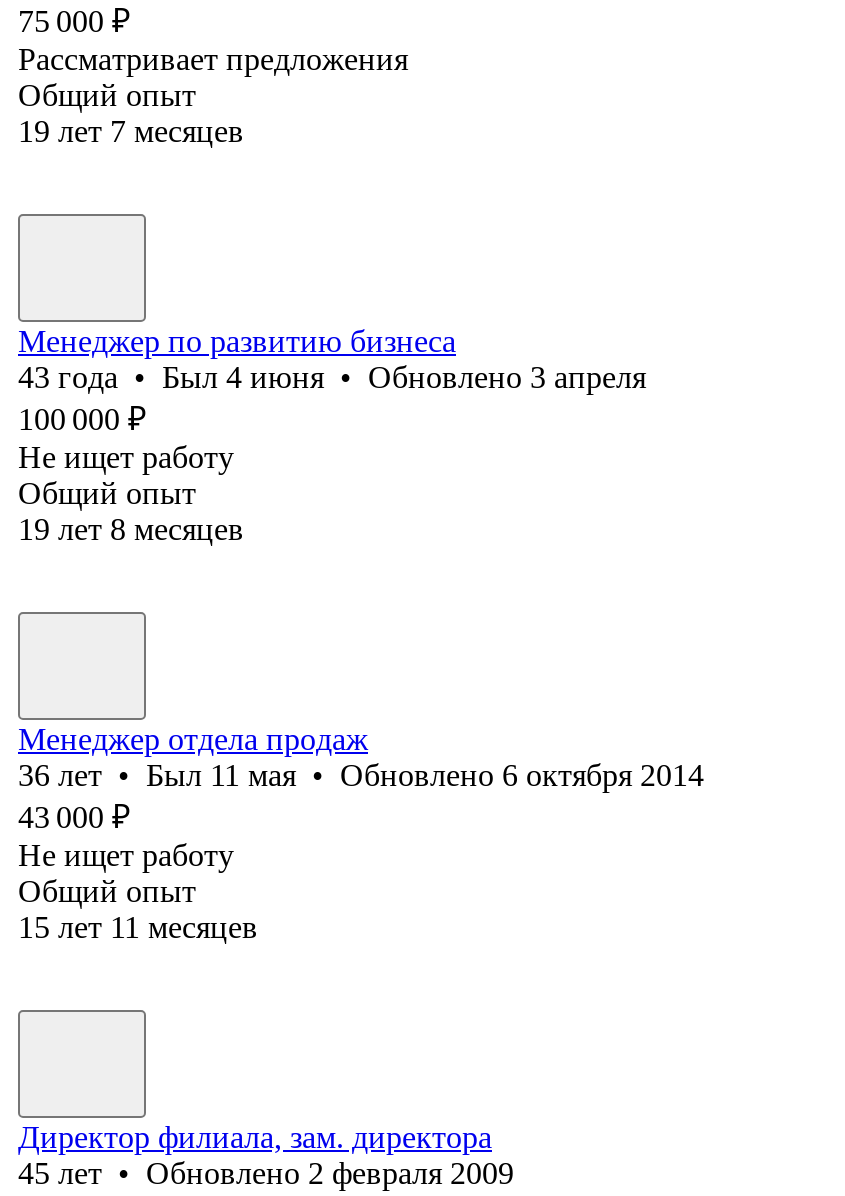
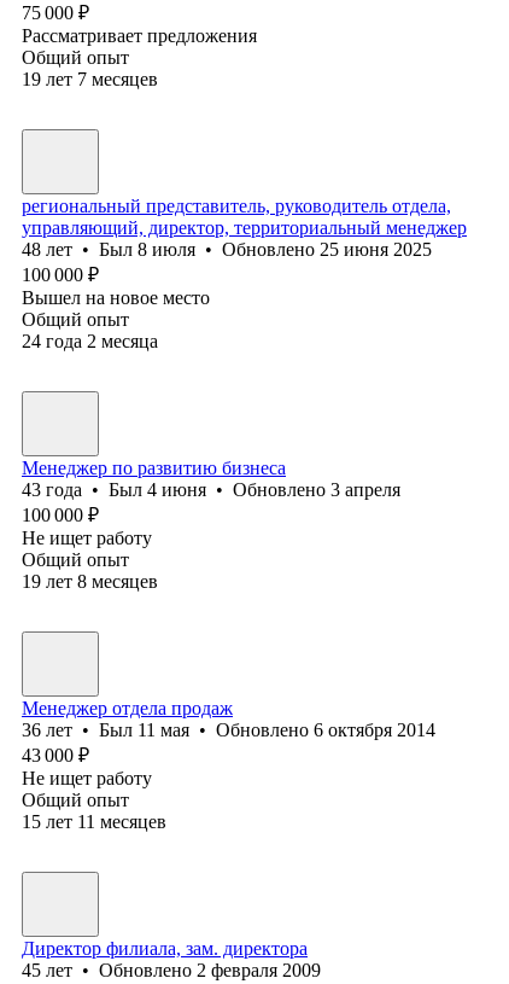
none -> [22,195,467,351] региональный представитель, руководитель отдела, | управляющий, директор, территориальный менеджер | 48 лет • Был 8 июля • Обновлено 25 июня 2025 | 100 000 ₽ | Вышел на новое место | Общий опыт | 24 года 2 месяца

